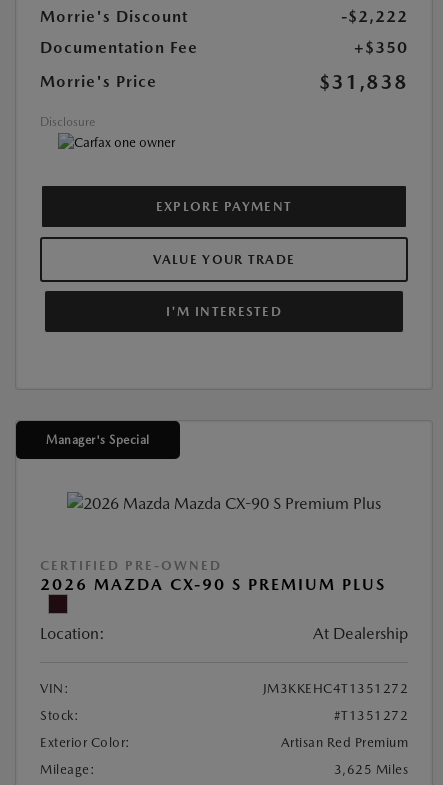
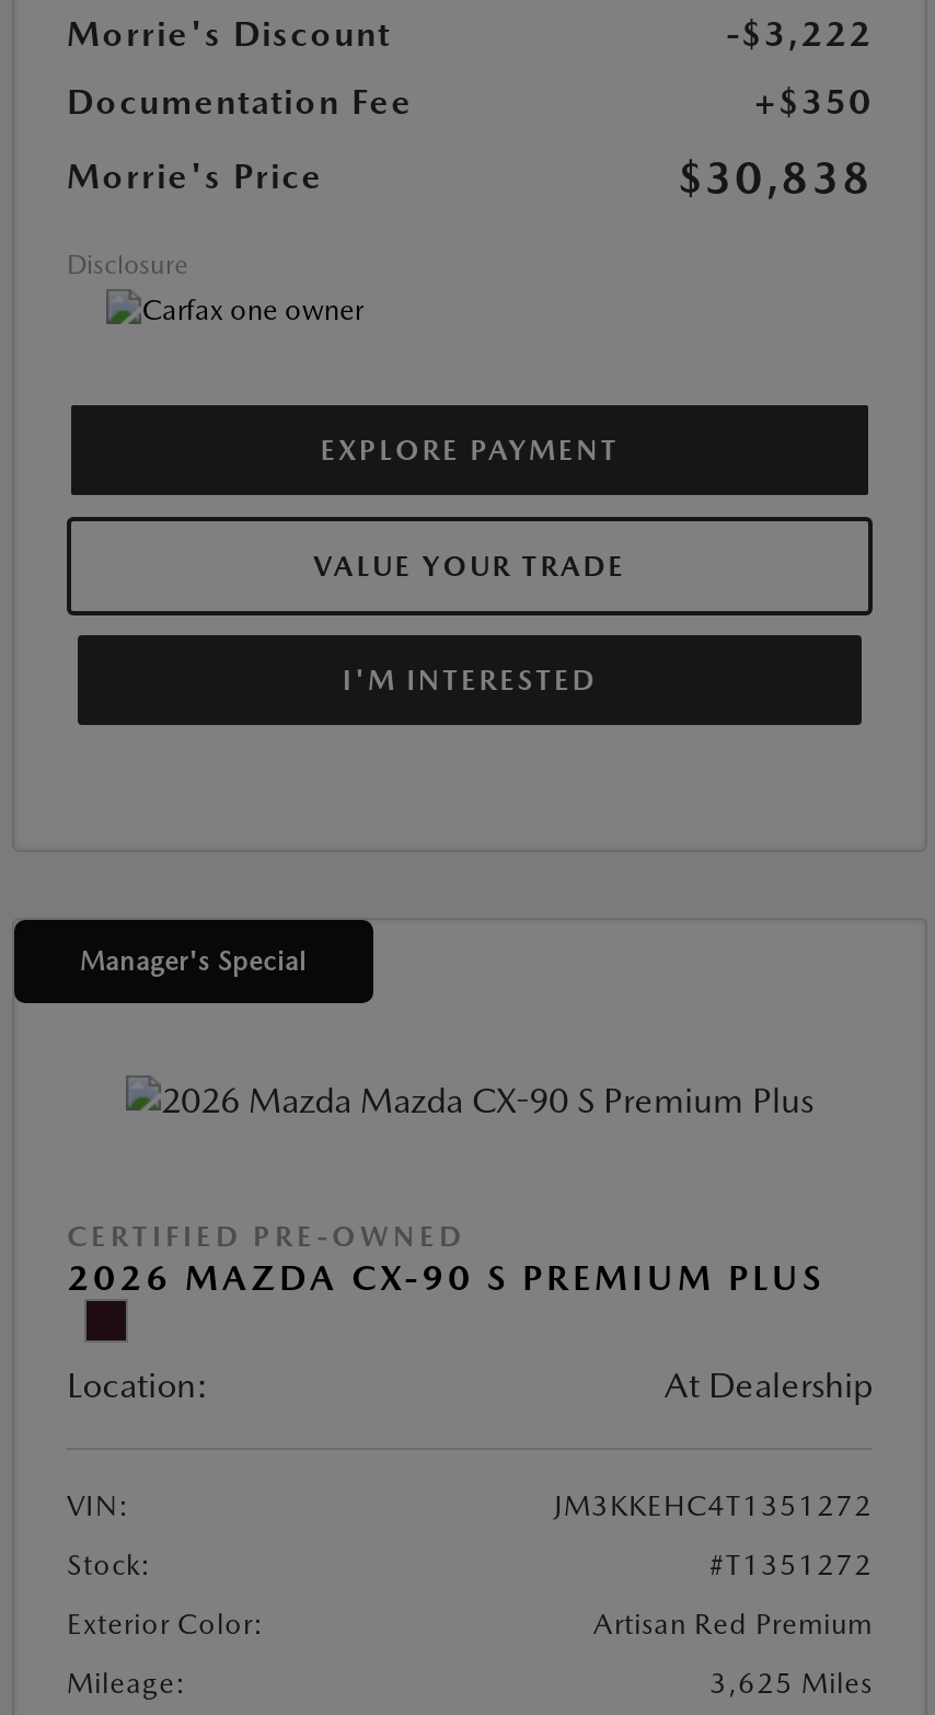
[341,7,408,26] -$2,222 -> [726,14,873,55] -$3,222
[319,70,408,94] $31,838 -> [678,152,873,204] $30,838

